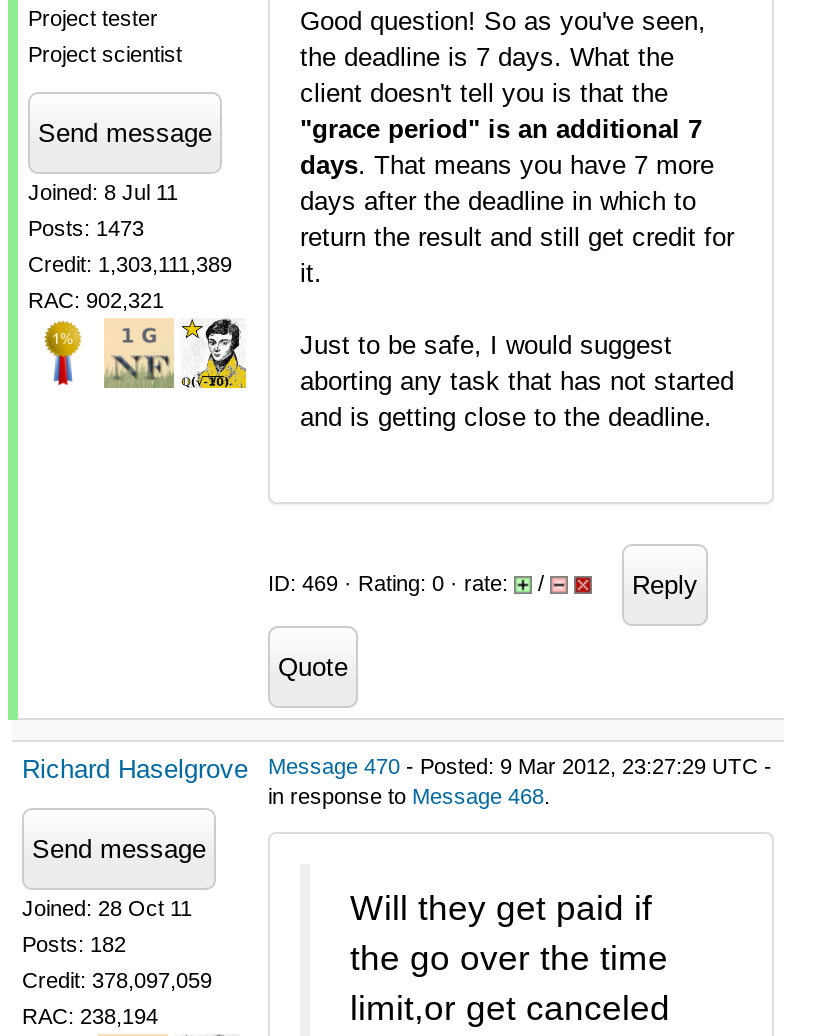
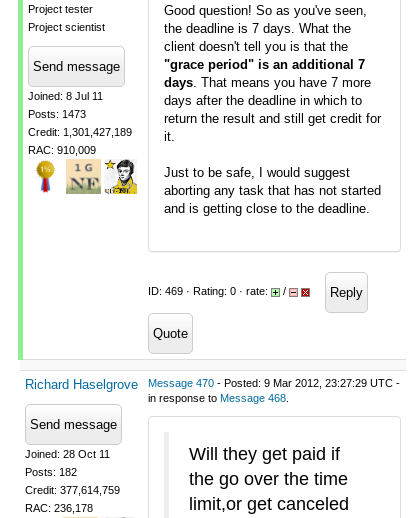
[28,252,232,276] Credit: 1,303,111,389 -> [28,126,132,138] Credit: 1,301,427,189
[28,288,164,312] RAC: 902,321 -> [28,144,96,156] RAC: 910,009
[22,968,212,992] Credit: 378,097,059 -> [25,484,120,496] Credit: 377,614,759
[22,1004,158,1028] RAC: 238,194 -> [25,502,93,514] RAC: 236,178

